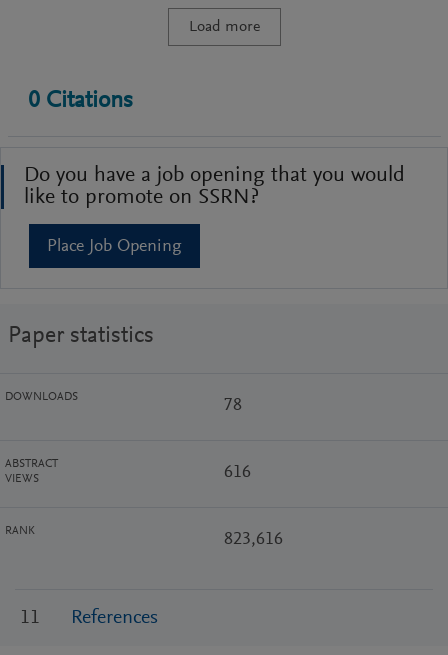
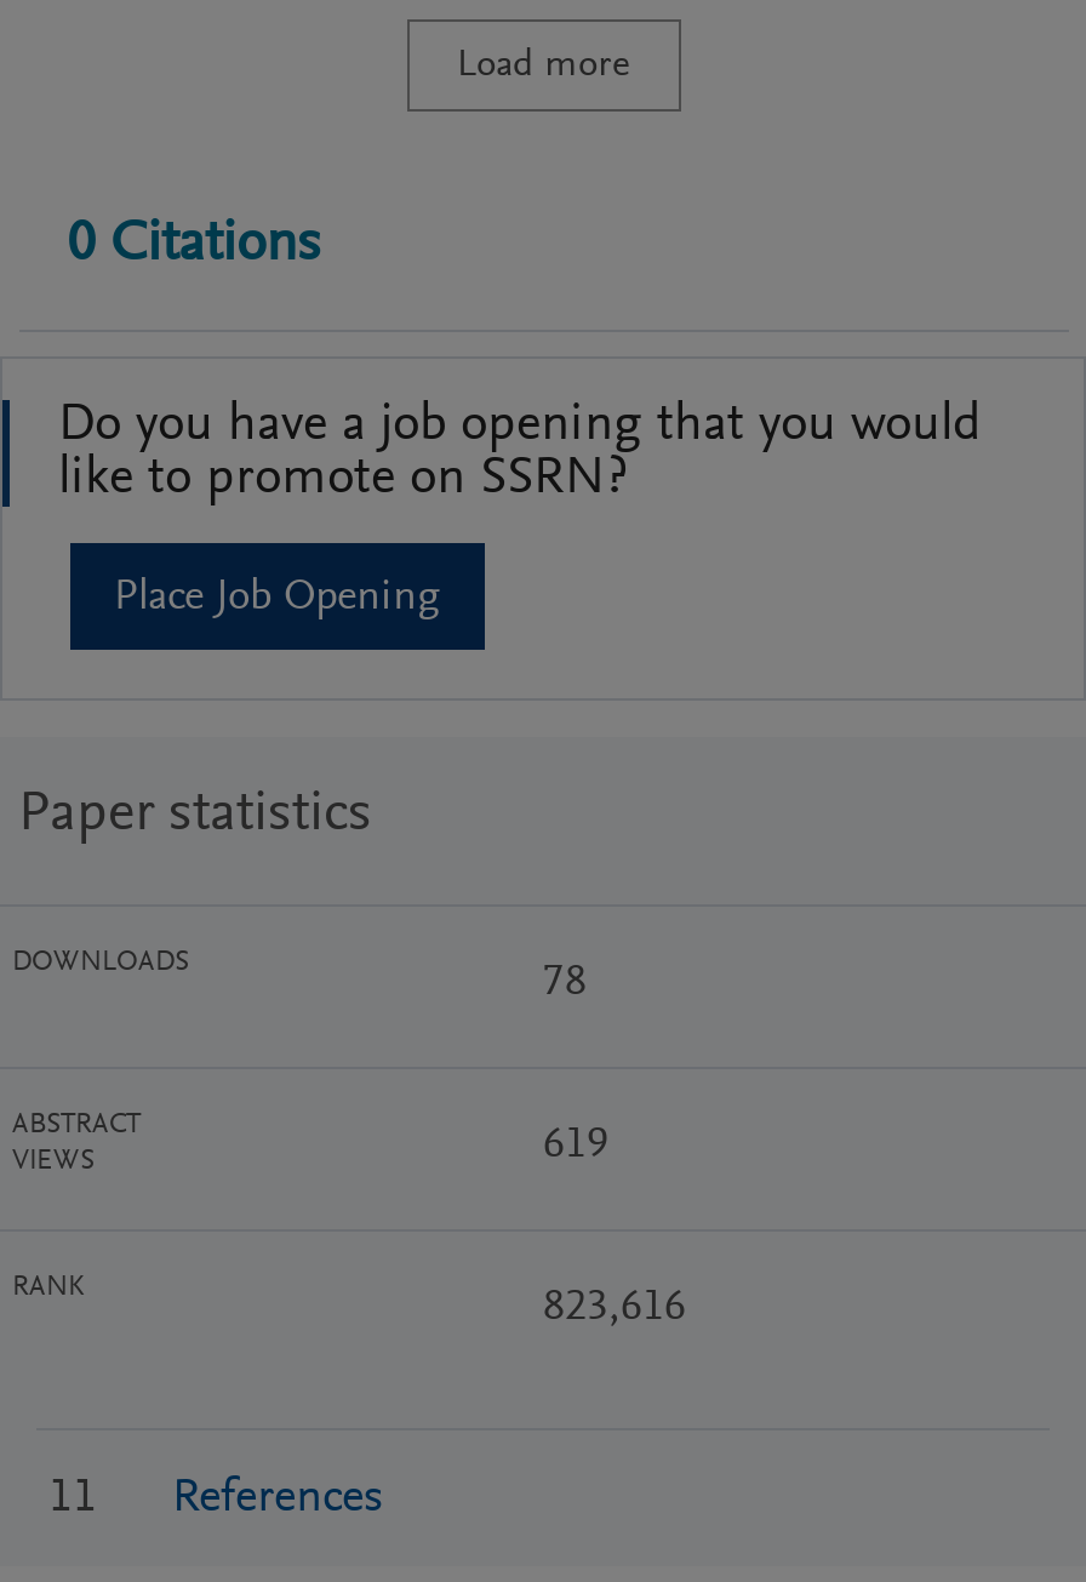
[224,464,251,482] 616 -> [543,1125,608,1169] 619

